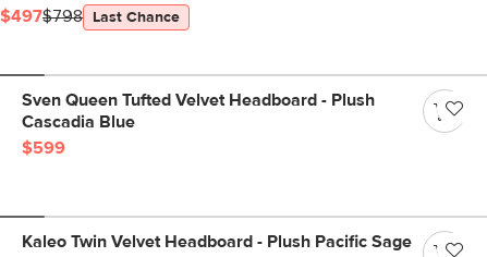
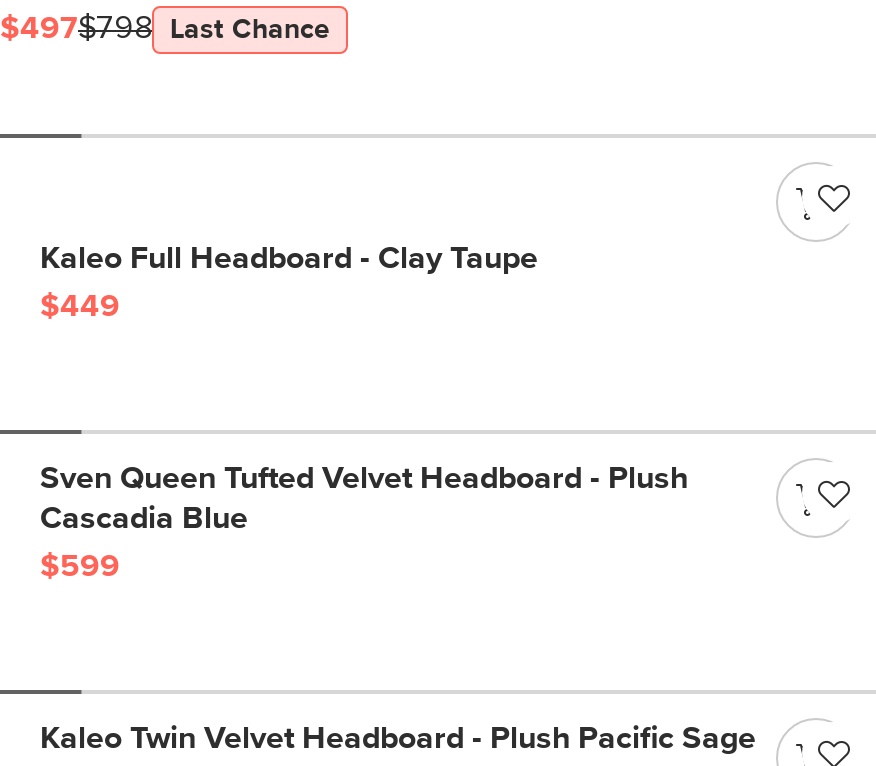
none -> [40,242,538,322] Kaleo Full Headboard - Clay Taupe | $449

